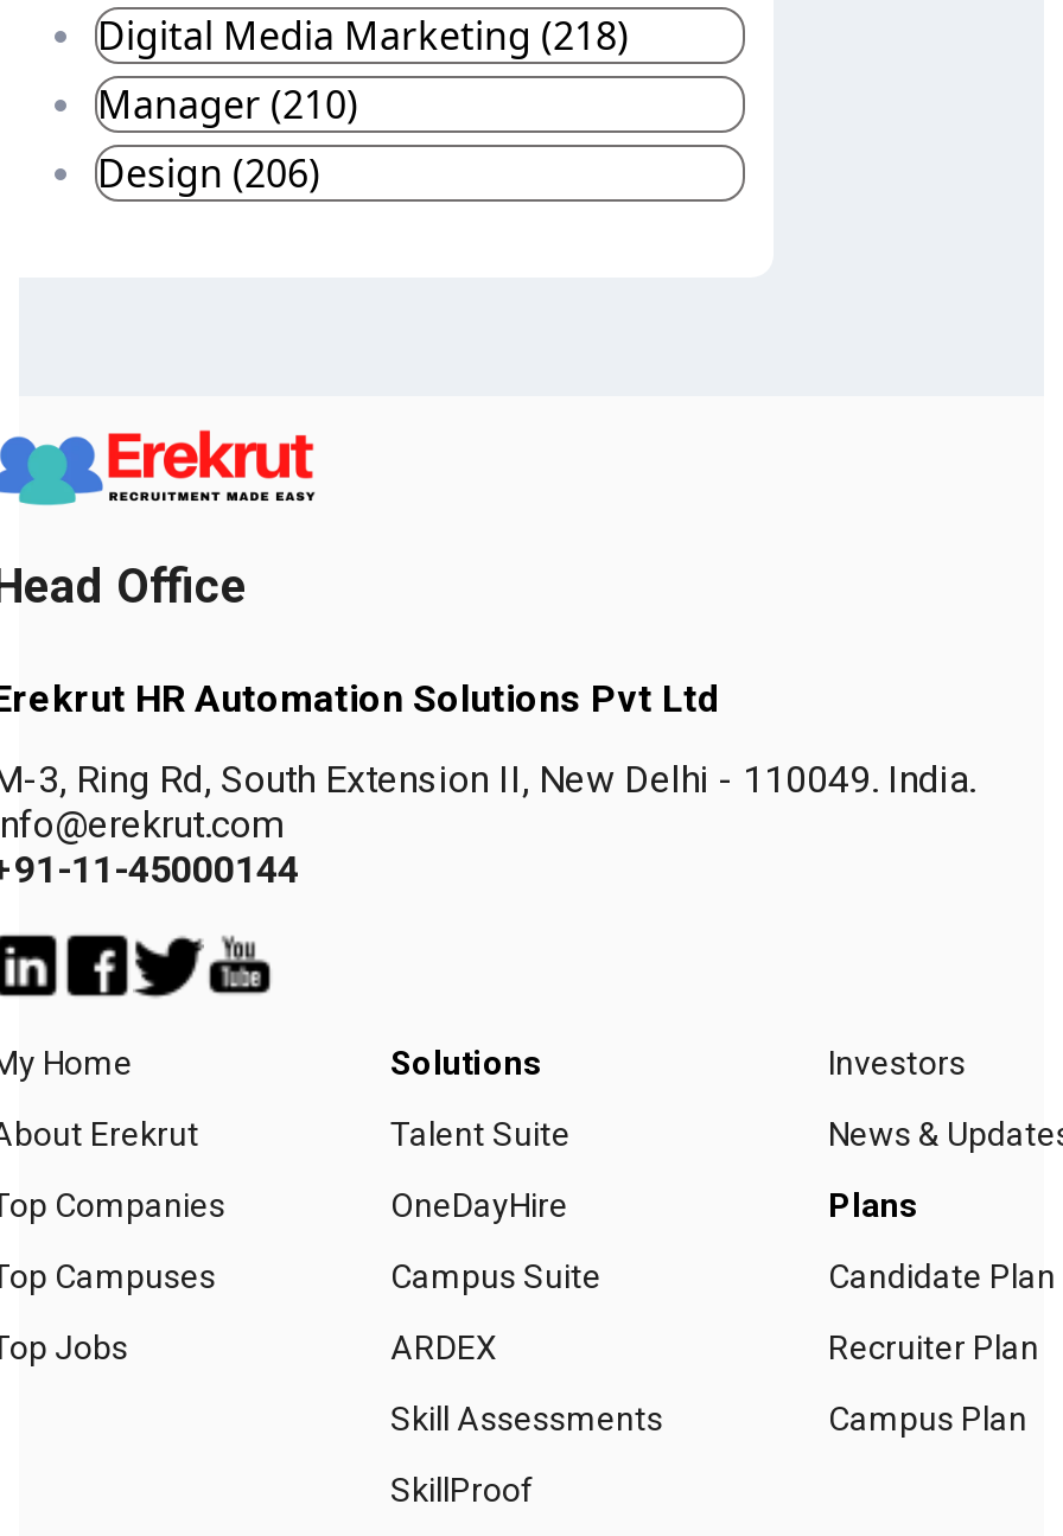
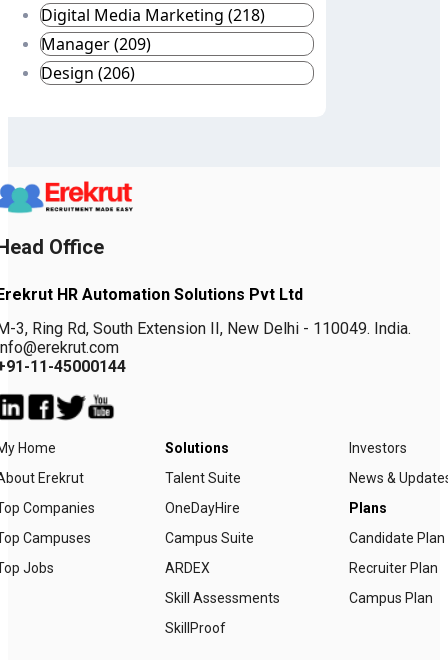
[97,79,358,131] Manager (210) -> [41,33,151,55] Manager (209)

